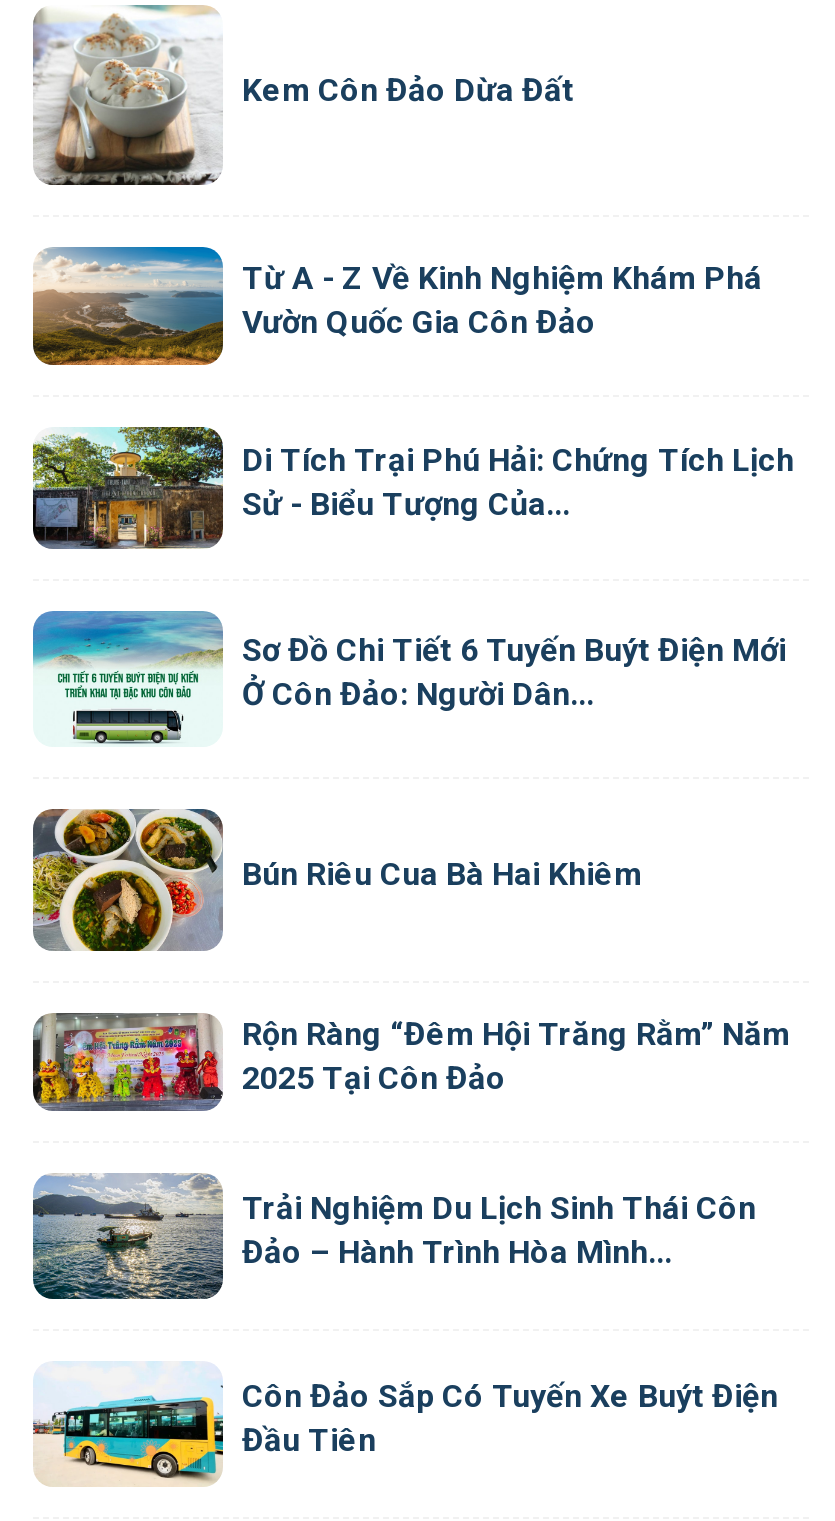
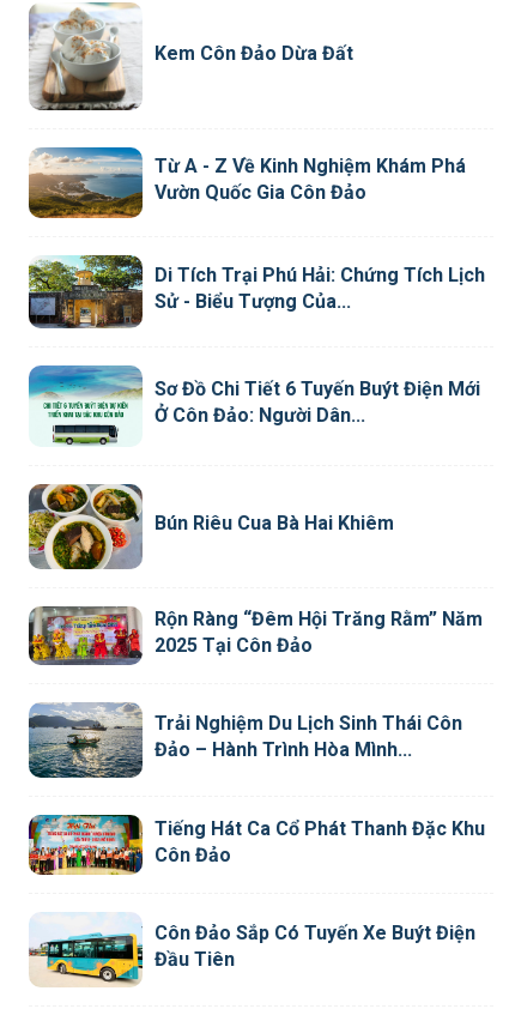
none -> [28,814,484,876] [image] | Tiếng Hát Ca Cổ Phát Thanh Đặc Khu | Côn Đảo

